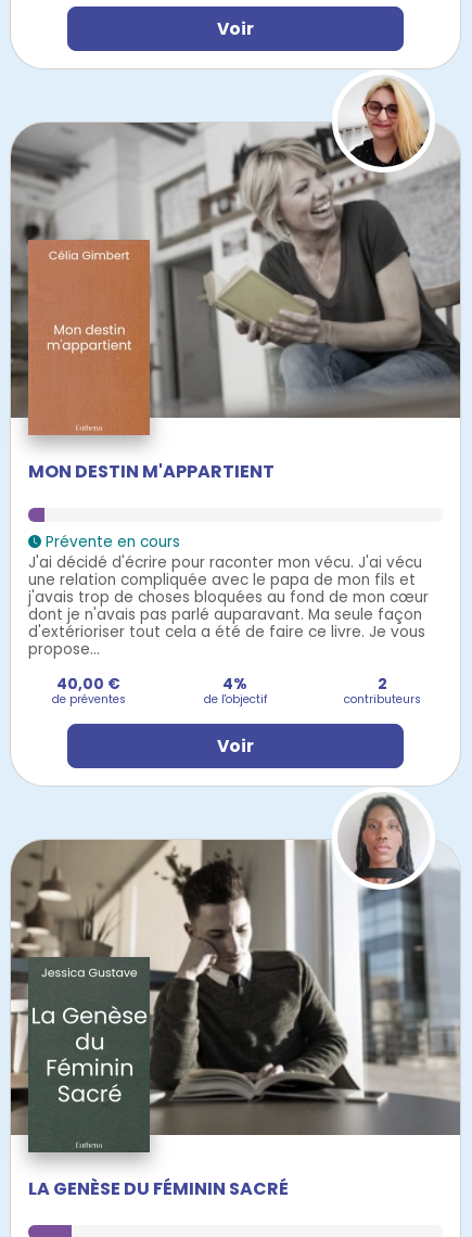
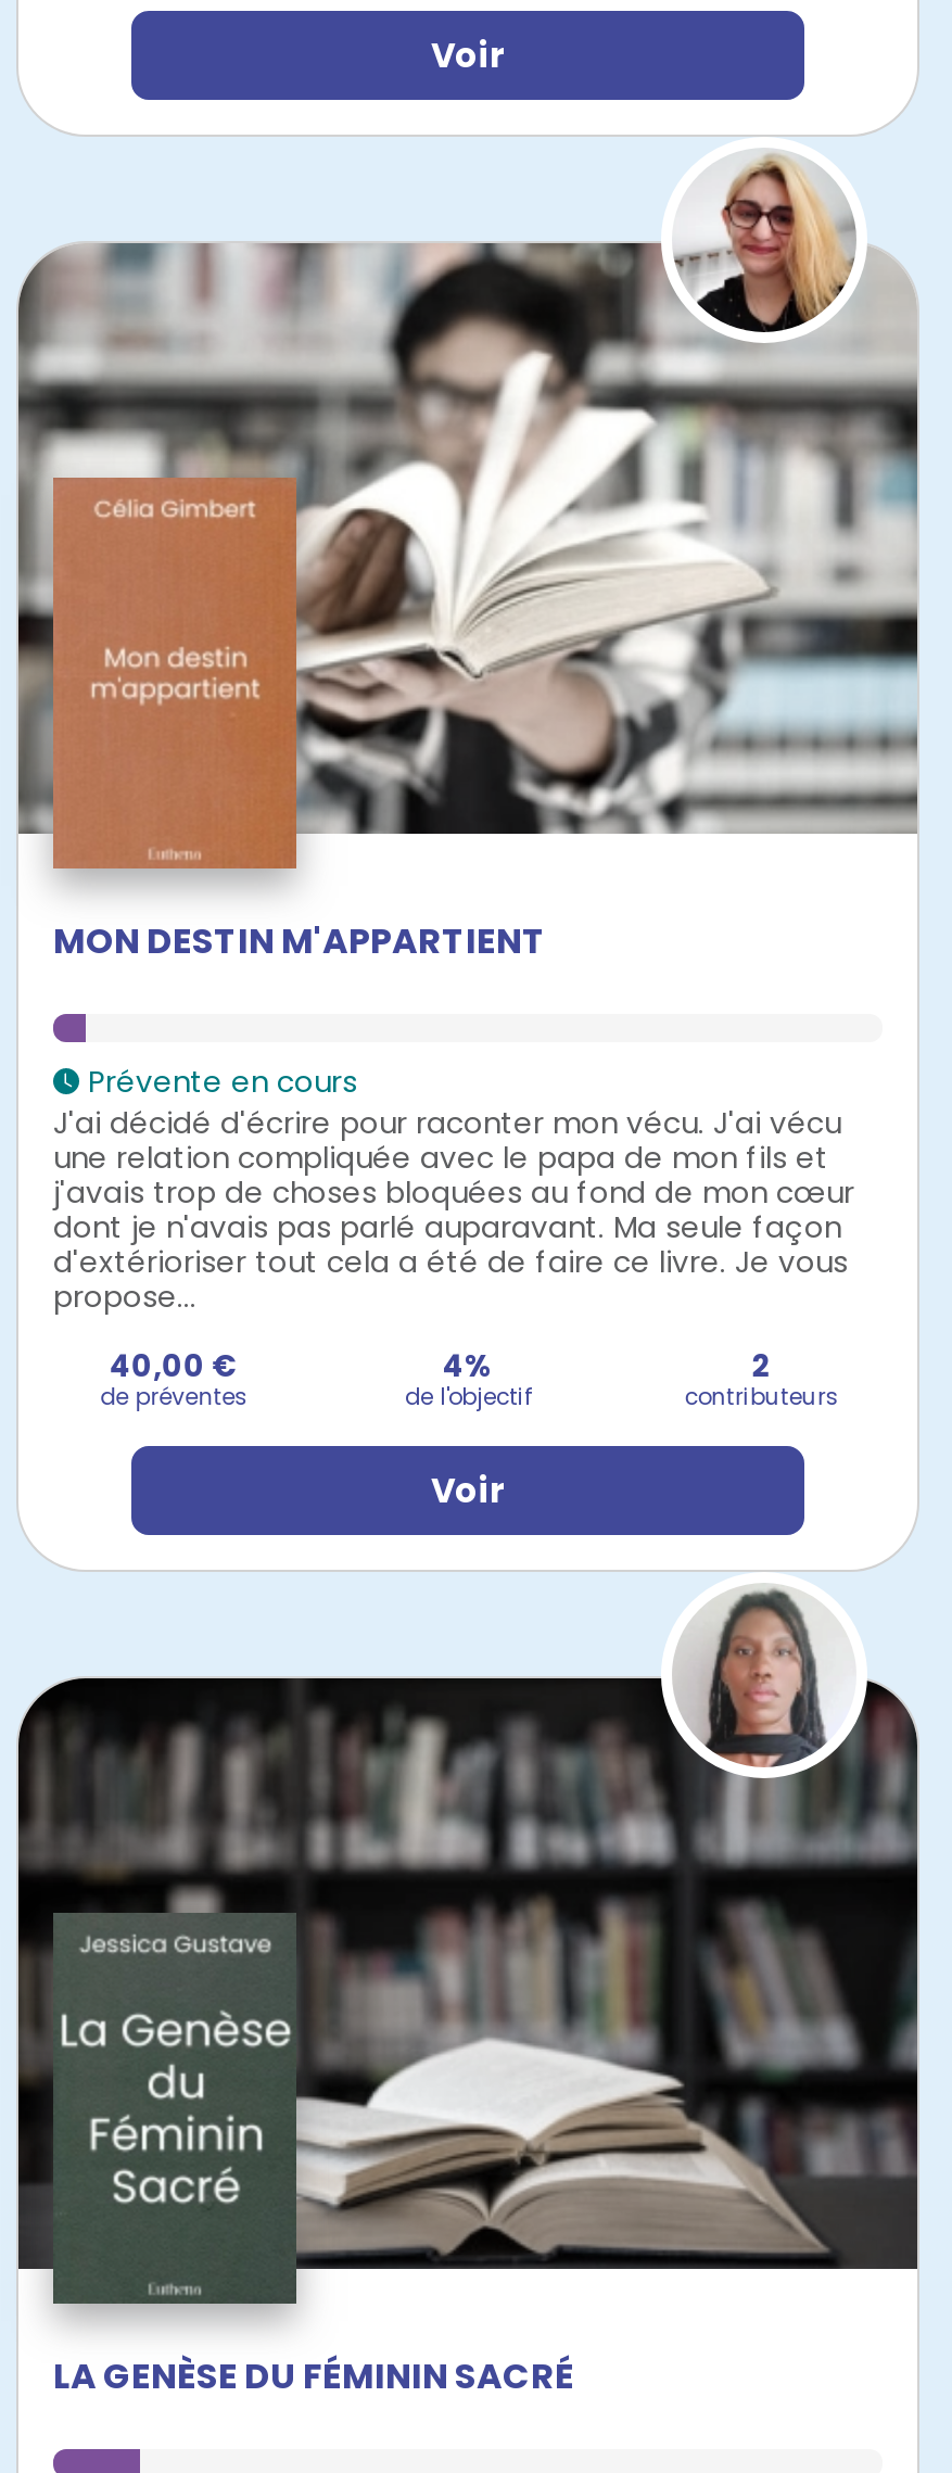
[10,123,461,419] [image] -> [16,241,919,836] [image]
[10,839,460,1135] [image] -> [16,1676,919,2269] [image]

